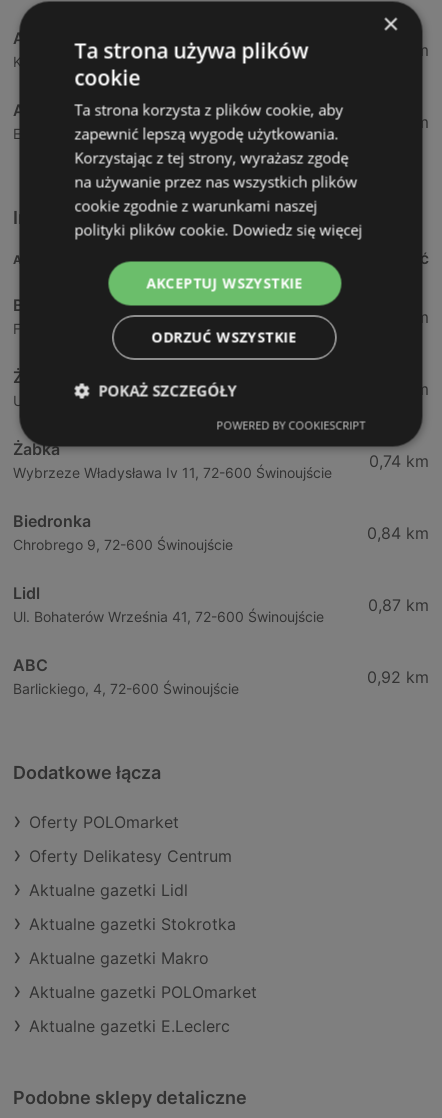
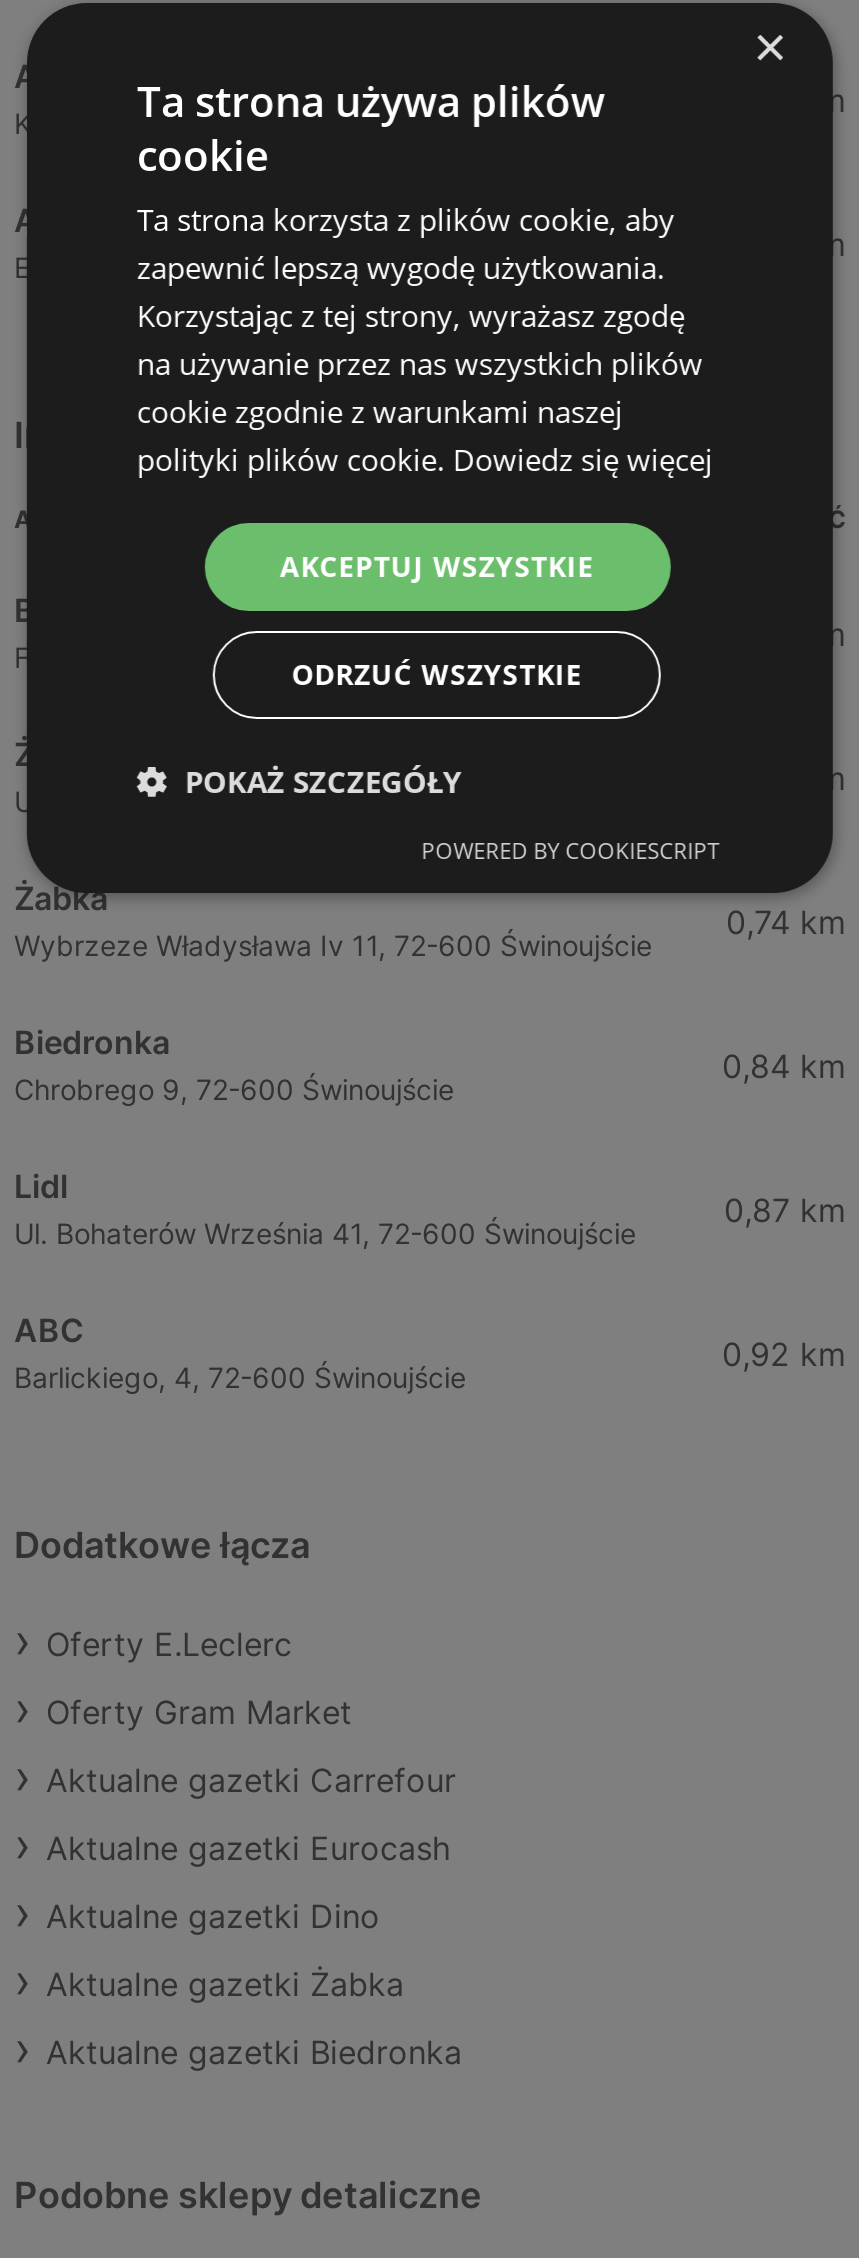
[29,812,179,832] Oferty POLOmarket -> [46,1625,292,1665] Oferty E.Leclerc
[29,846,232,866] Oferty Delikatesy Centrum -> [46,1693,352,1733] Oferty Gram Market
[29,880,188,900] Aktualne gazetki Lidl -> [46,1761,456,1801] Aktualne gazetki Carrefour
[29,914,236,934] Aktualne gazetki Stokrotka -> [46,1829,450,1869] Aktualne gazetki Eurocash
[29,948,209,968] Aktualne gazetki Makro -> [46,1897,380,1937] Aktualne gazetki Dino
[29,982,257,1002] Aktualne gazetki POLOmarket -> [46,1965,404,2005] Aktualne gazetki Żabka
[29,1016,230,1036] Aktualne gazetki E.Leclerc -> [46,2033,462,2073] Aktualne gazetki Biedronka

